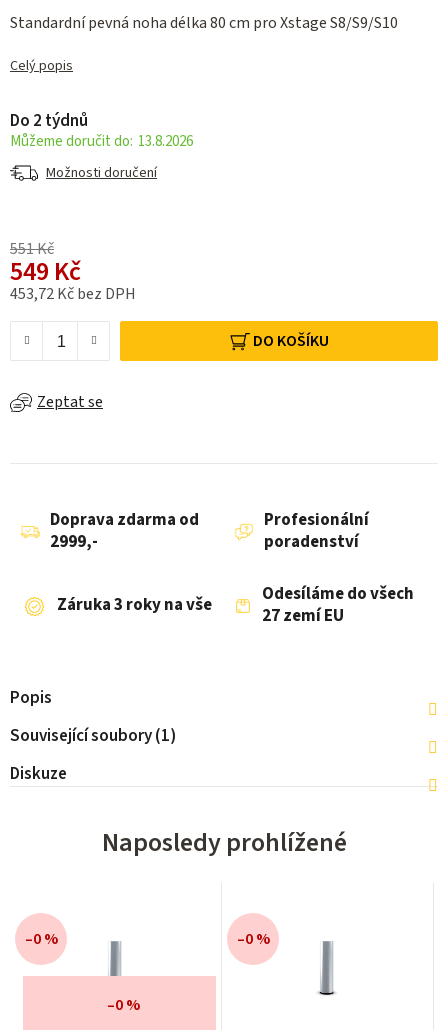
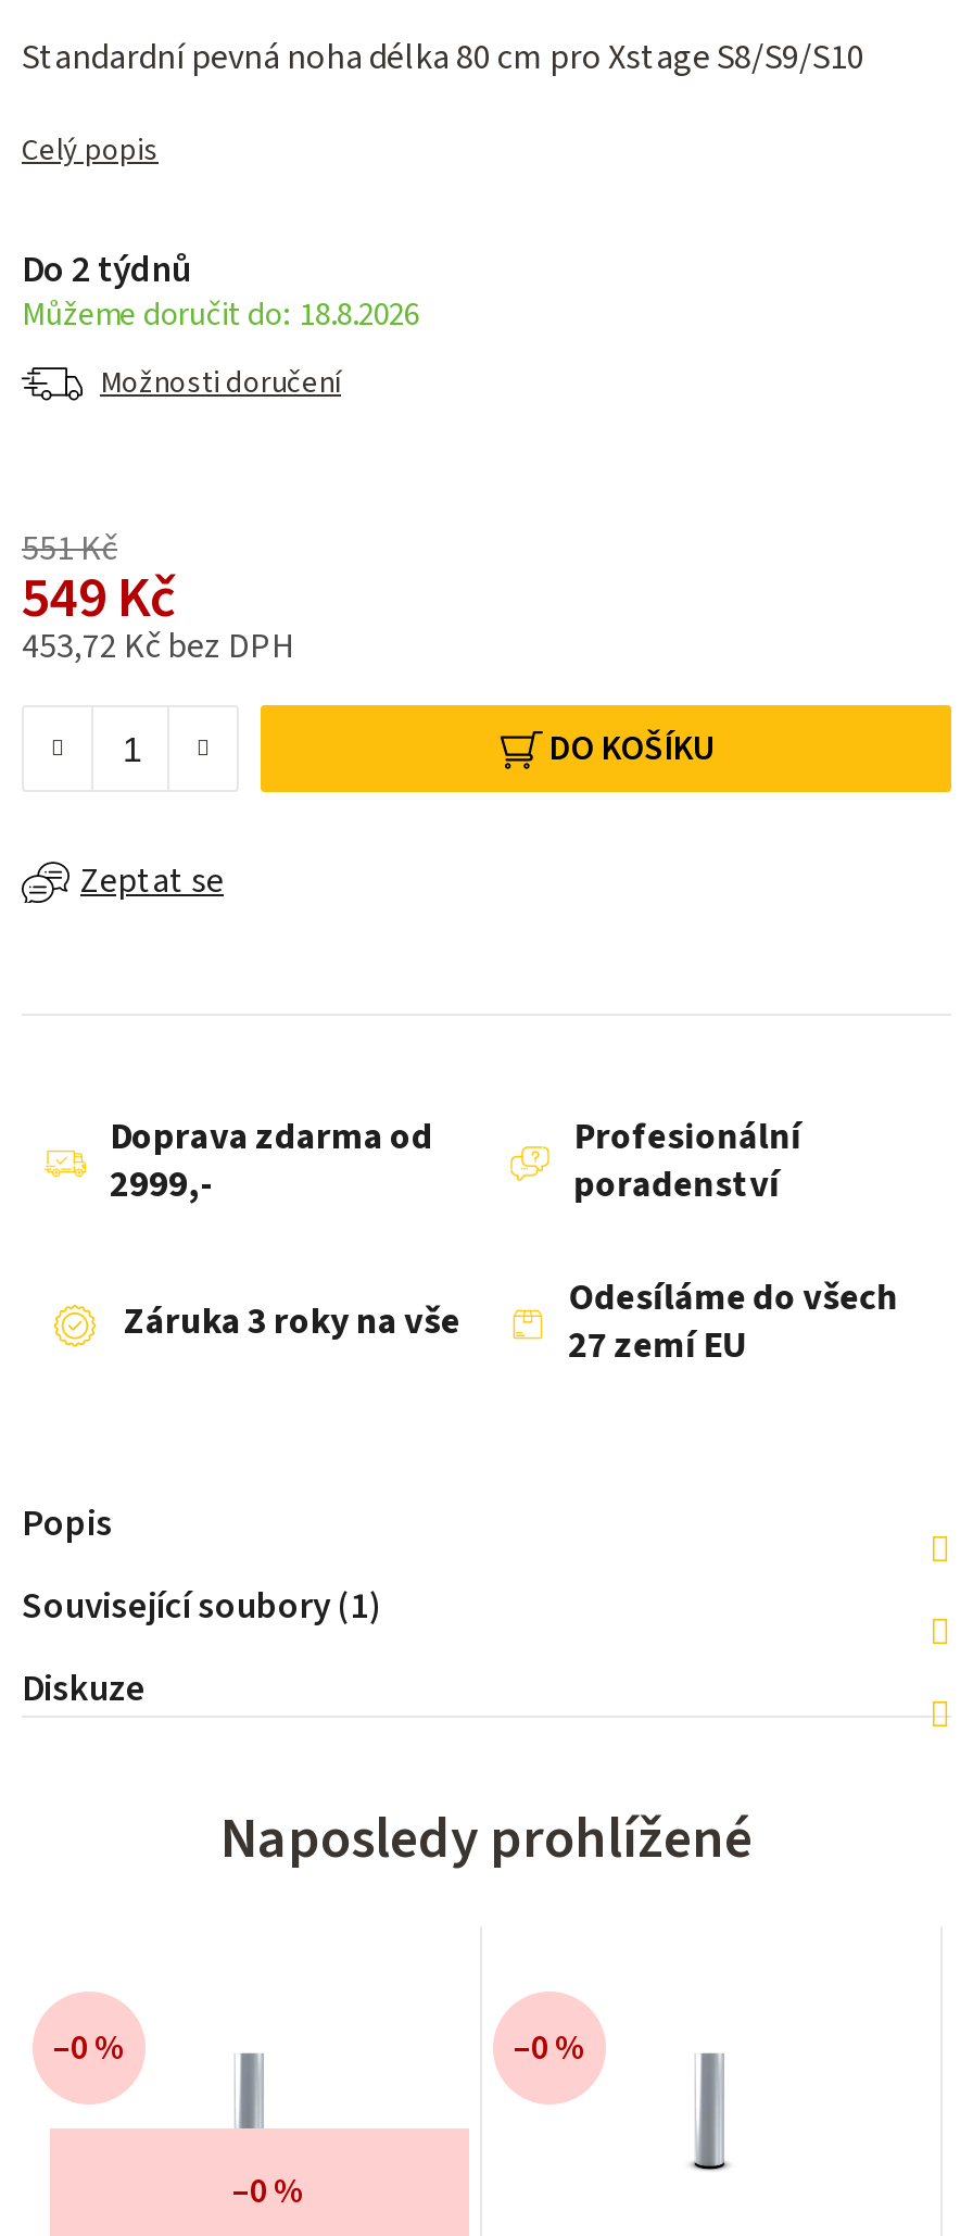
[135,131,193,152] 13.8.2026 -> [293,292,419,338] 18.8.2026

